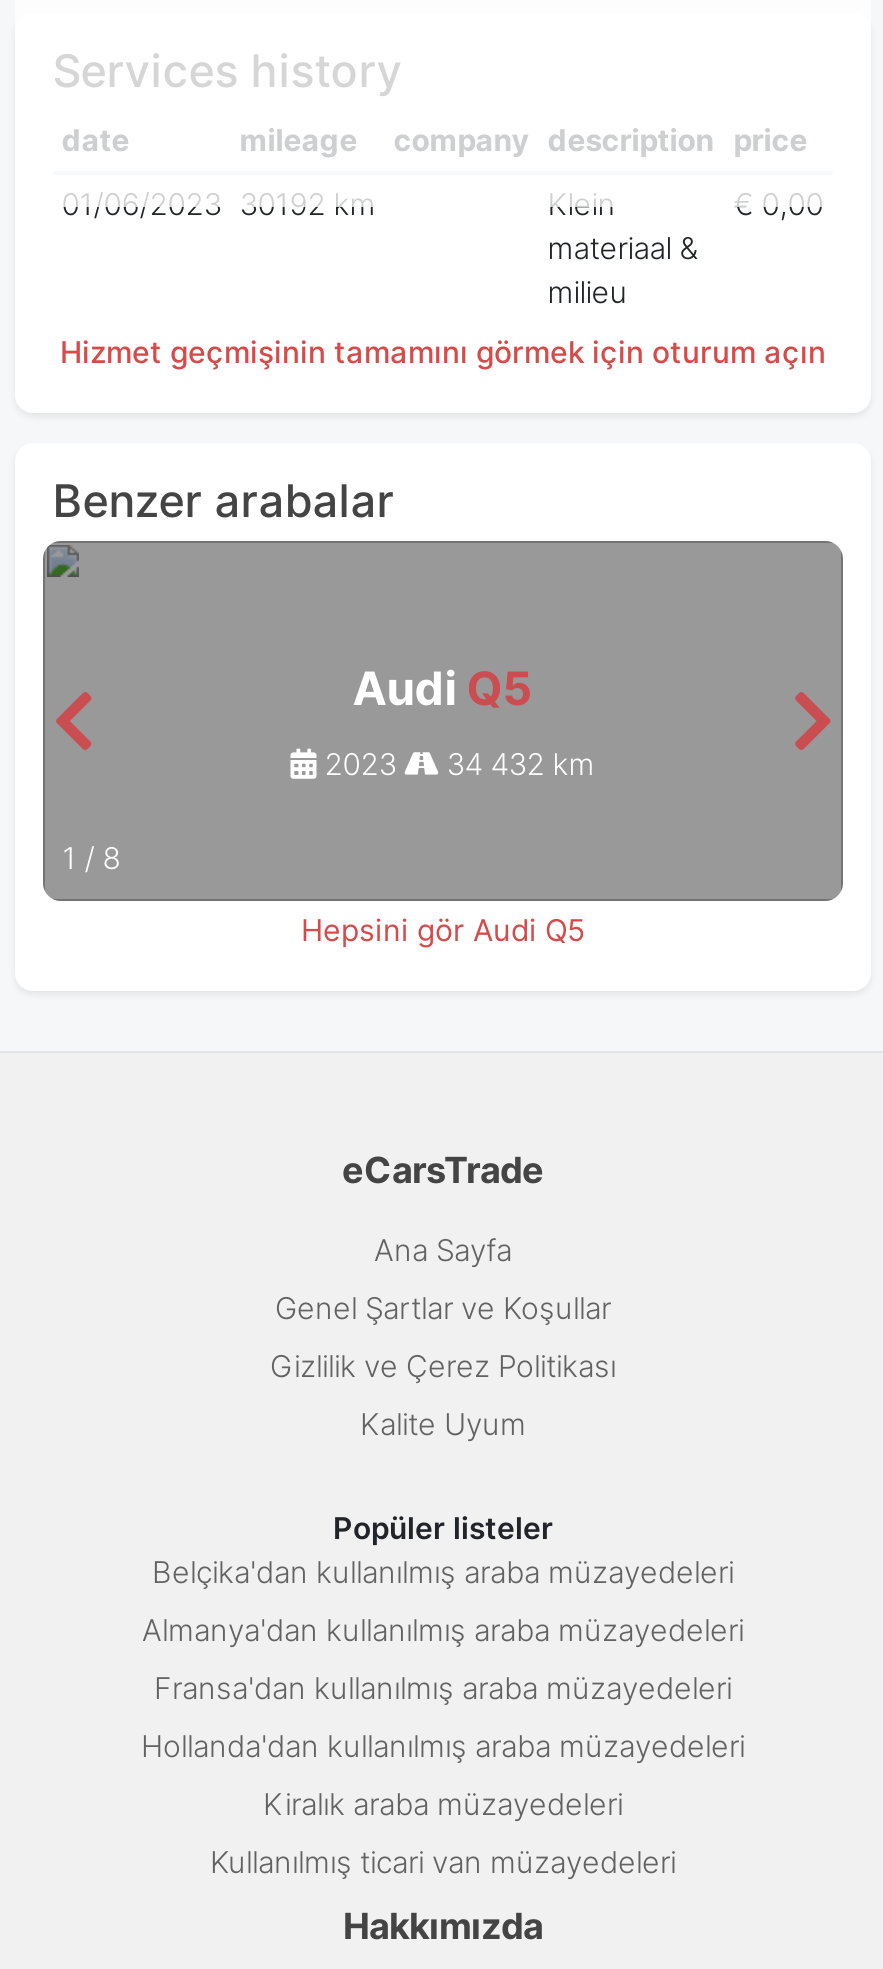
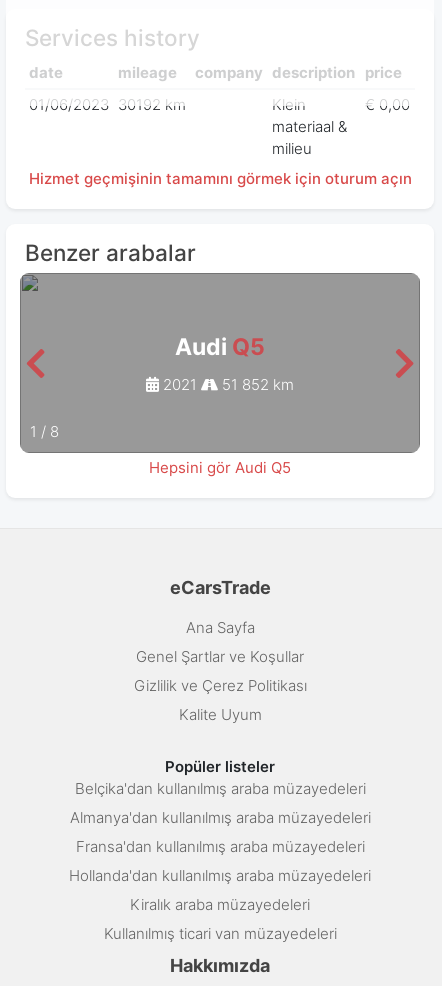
[317,746,397,784] 2023 -> [159,375,197,394] 2021
[439,746,595,784] 34 432 km -> [218,375,294,394] 51 852 km

